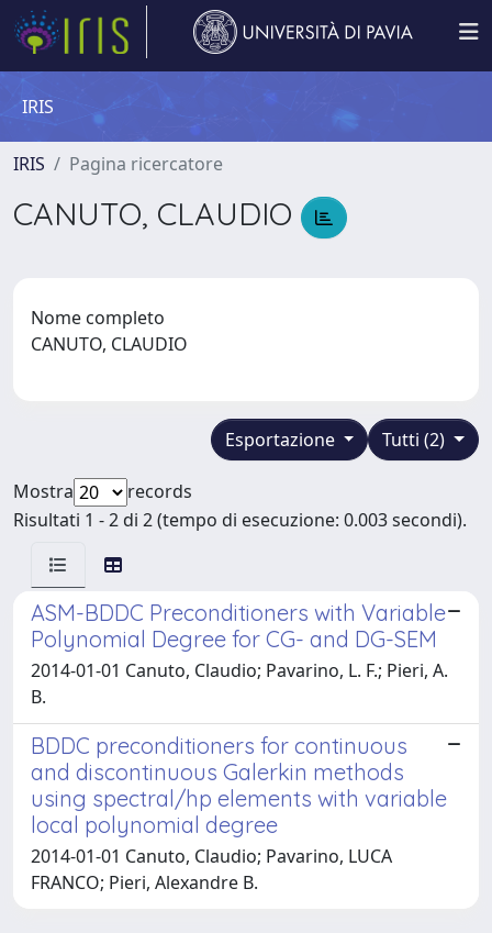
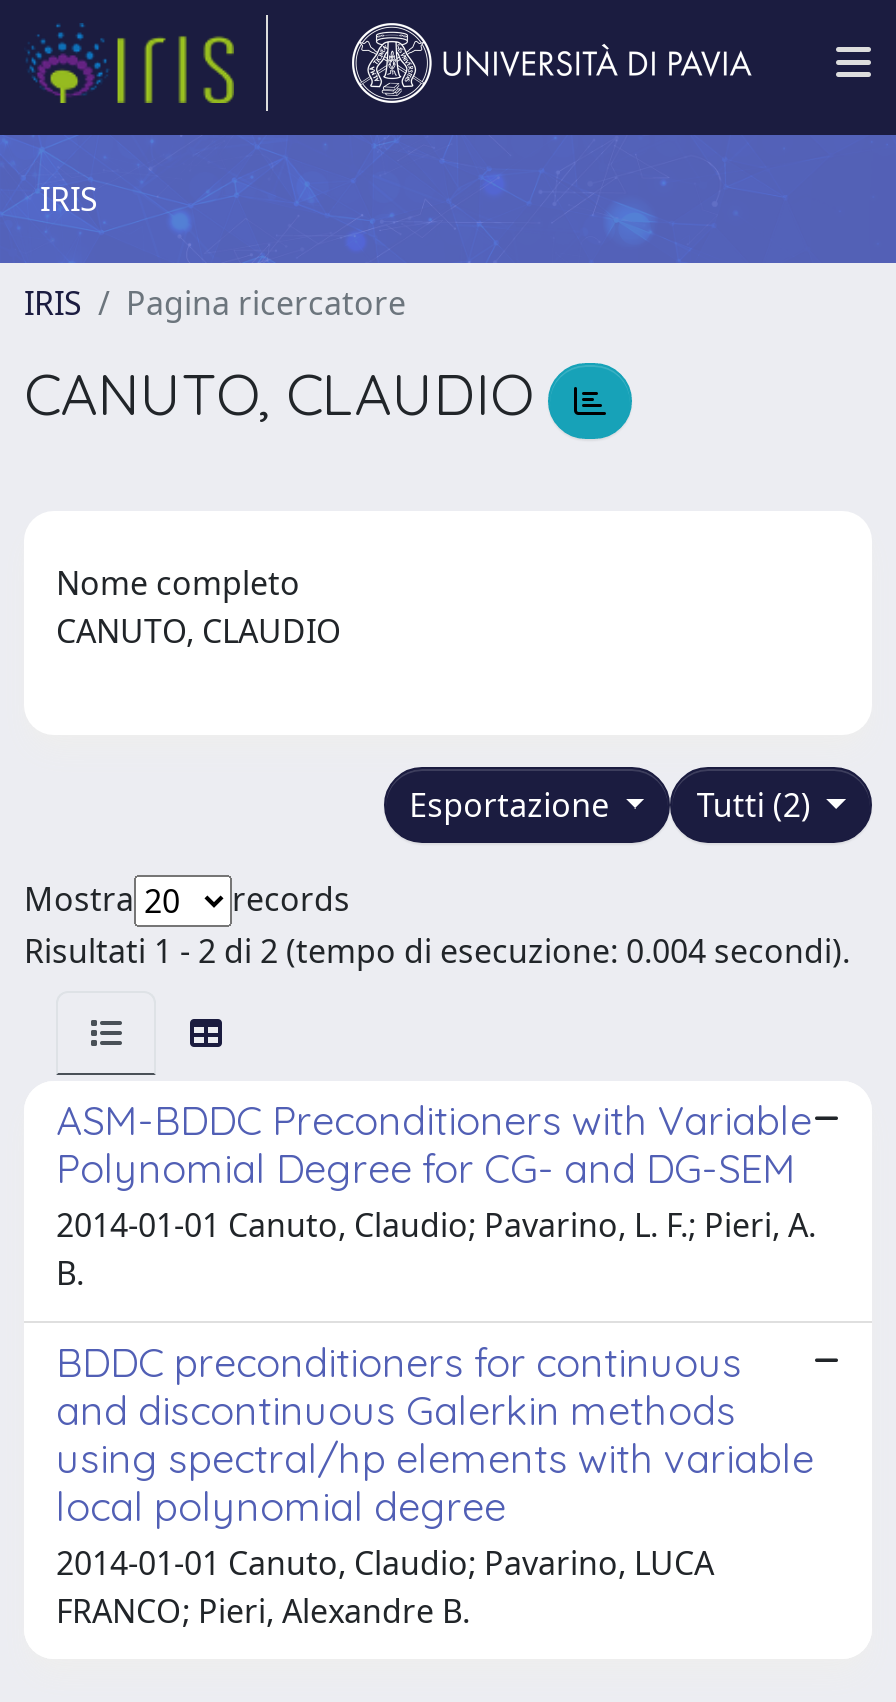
[13,507,467,532] Risultati 1 - 2 di 2 (tempo di esecuzione: 0.003 secondi). -> [24,929,850,973] Risultati 1 - 2 di 2 (tempo di esecuzione: 0.004 secondi).

